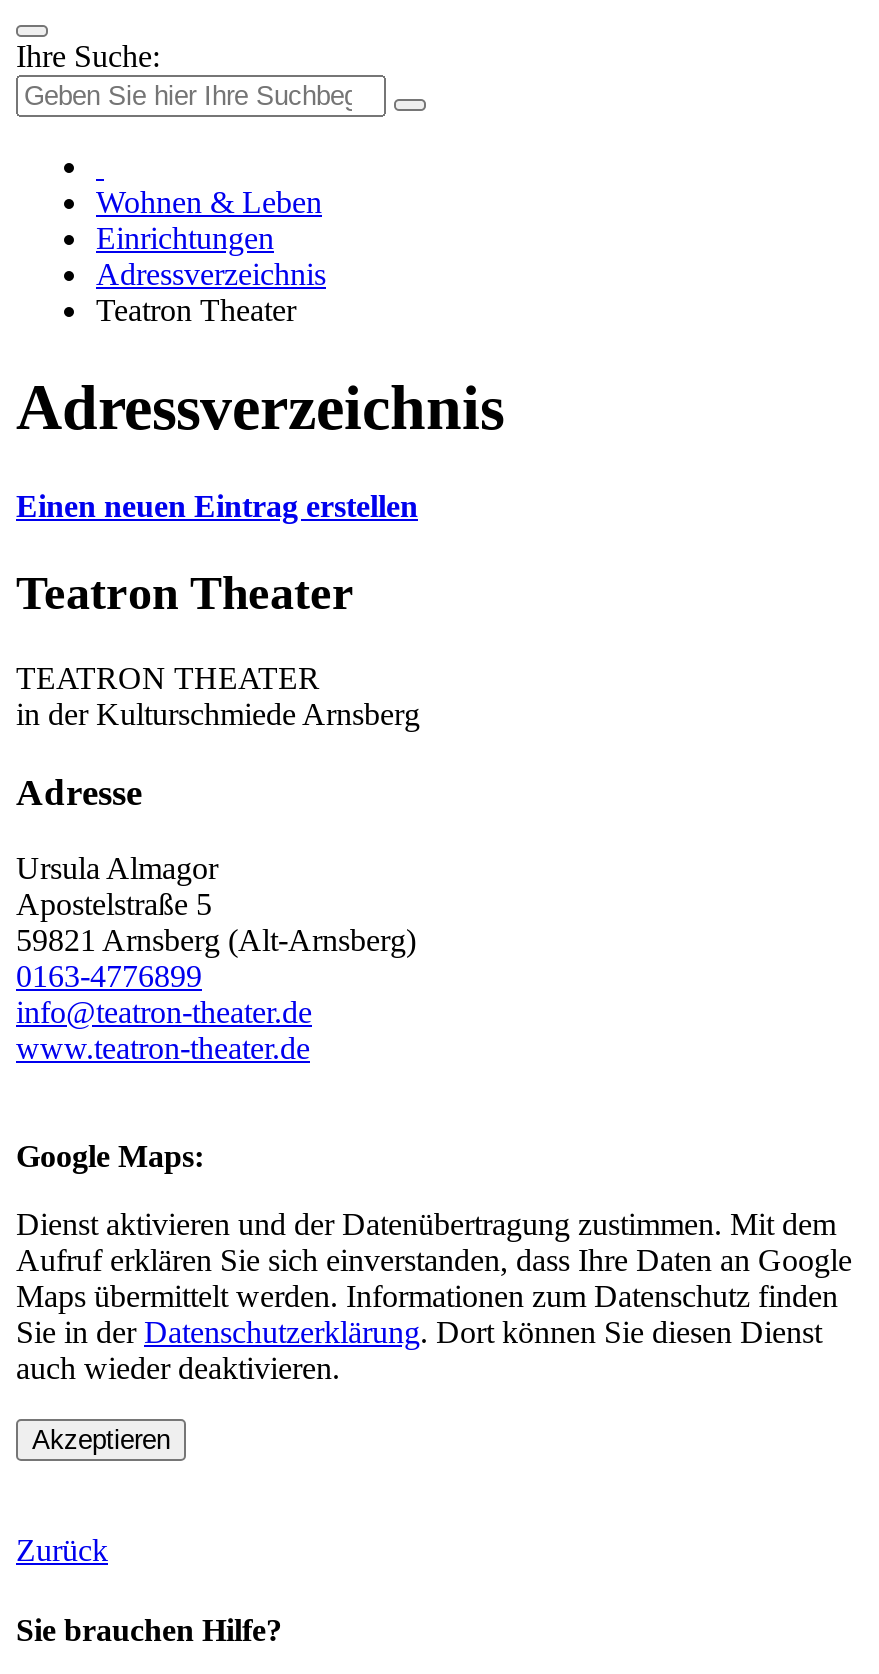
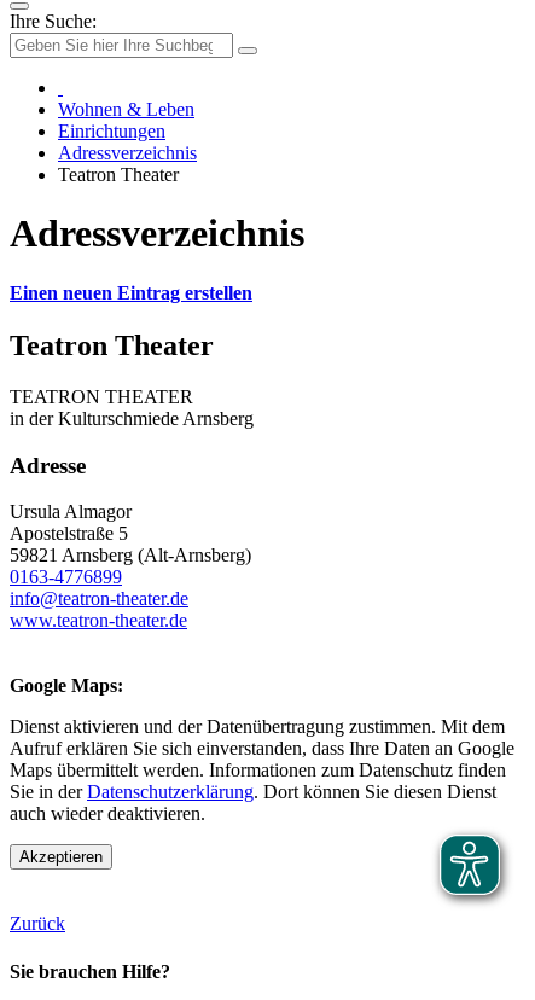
none -> [436,832,508,905] [image]

